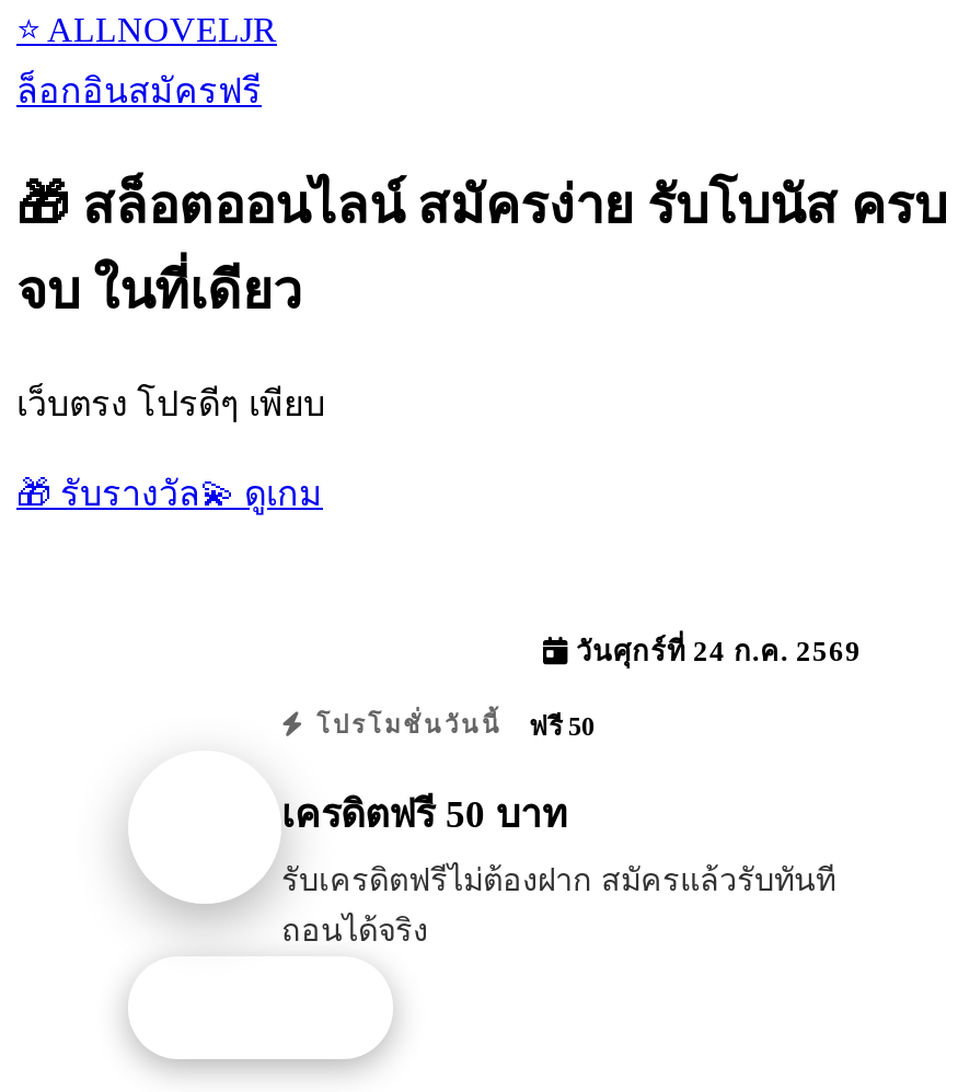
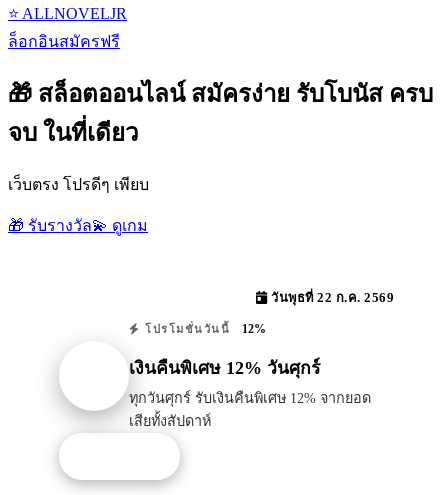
[568,636,862,667] วันศุกร์ที่ 24 ก.ค. 2569 -> [267,291,394,305] วันพุธที่ 22 ก.ค. 2569
[307,711,595,741] โปรโมชั่นวันนี้ ฟรี 50 -> [140,322,266,336] โปรโมชั่นวันนี้ 12%
[281,793,568,837] เครดิตฟรี 50 บาท -> [129,358,320,378] เงินคืนพิเศษ 12% วันศุกร์
[281,863,835,948] รับเครดิตฟรีไม่ต้องฝาก สมัครแล้วรับทันที | ถอนได้จริง -> [129,390,371,429] ทุกวันศุกร์ รับเงินคืนพิเศษ 12% จากยอด | เสียทั้งสัปดาห์

